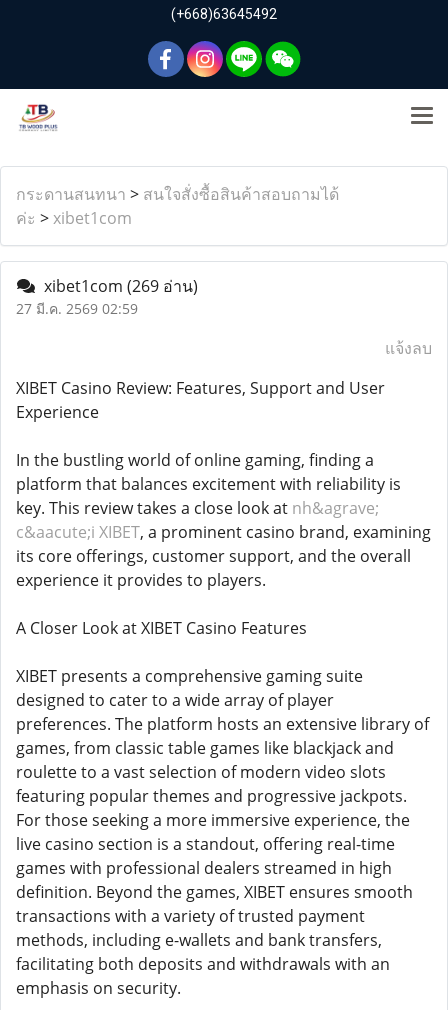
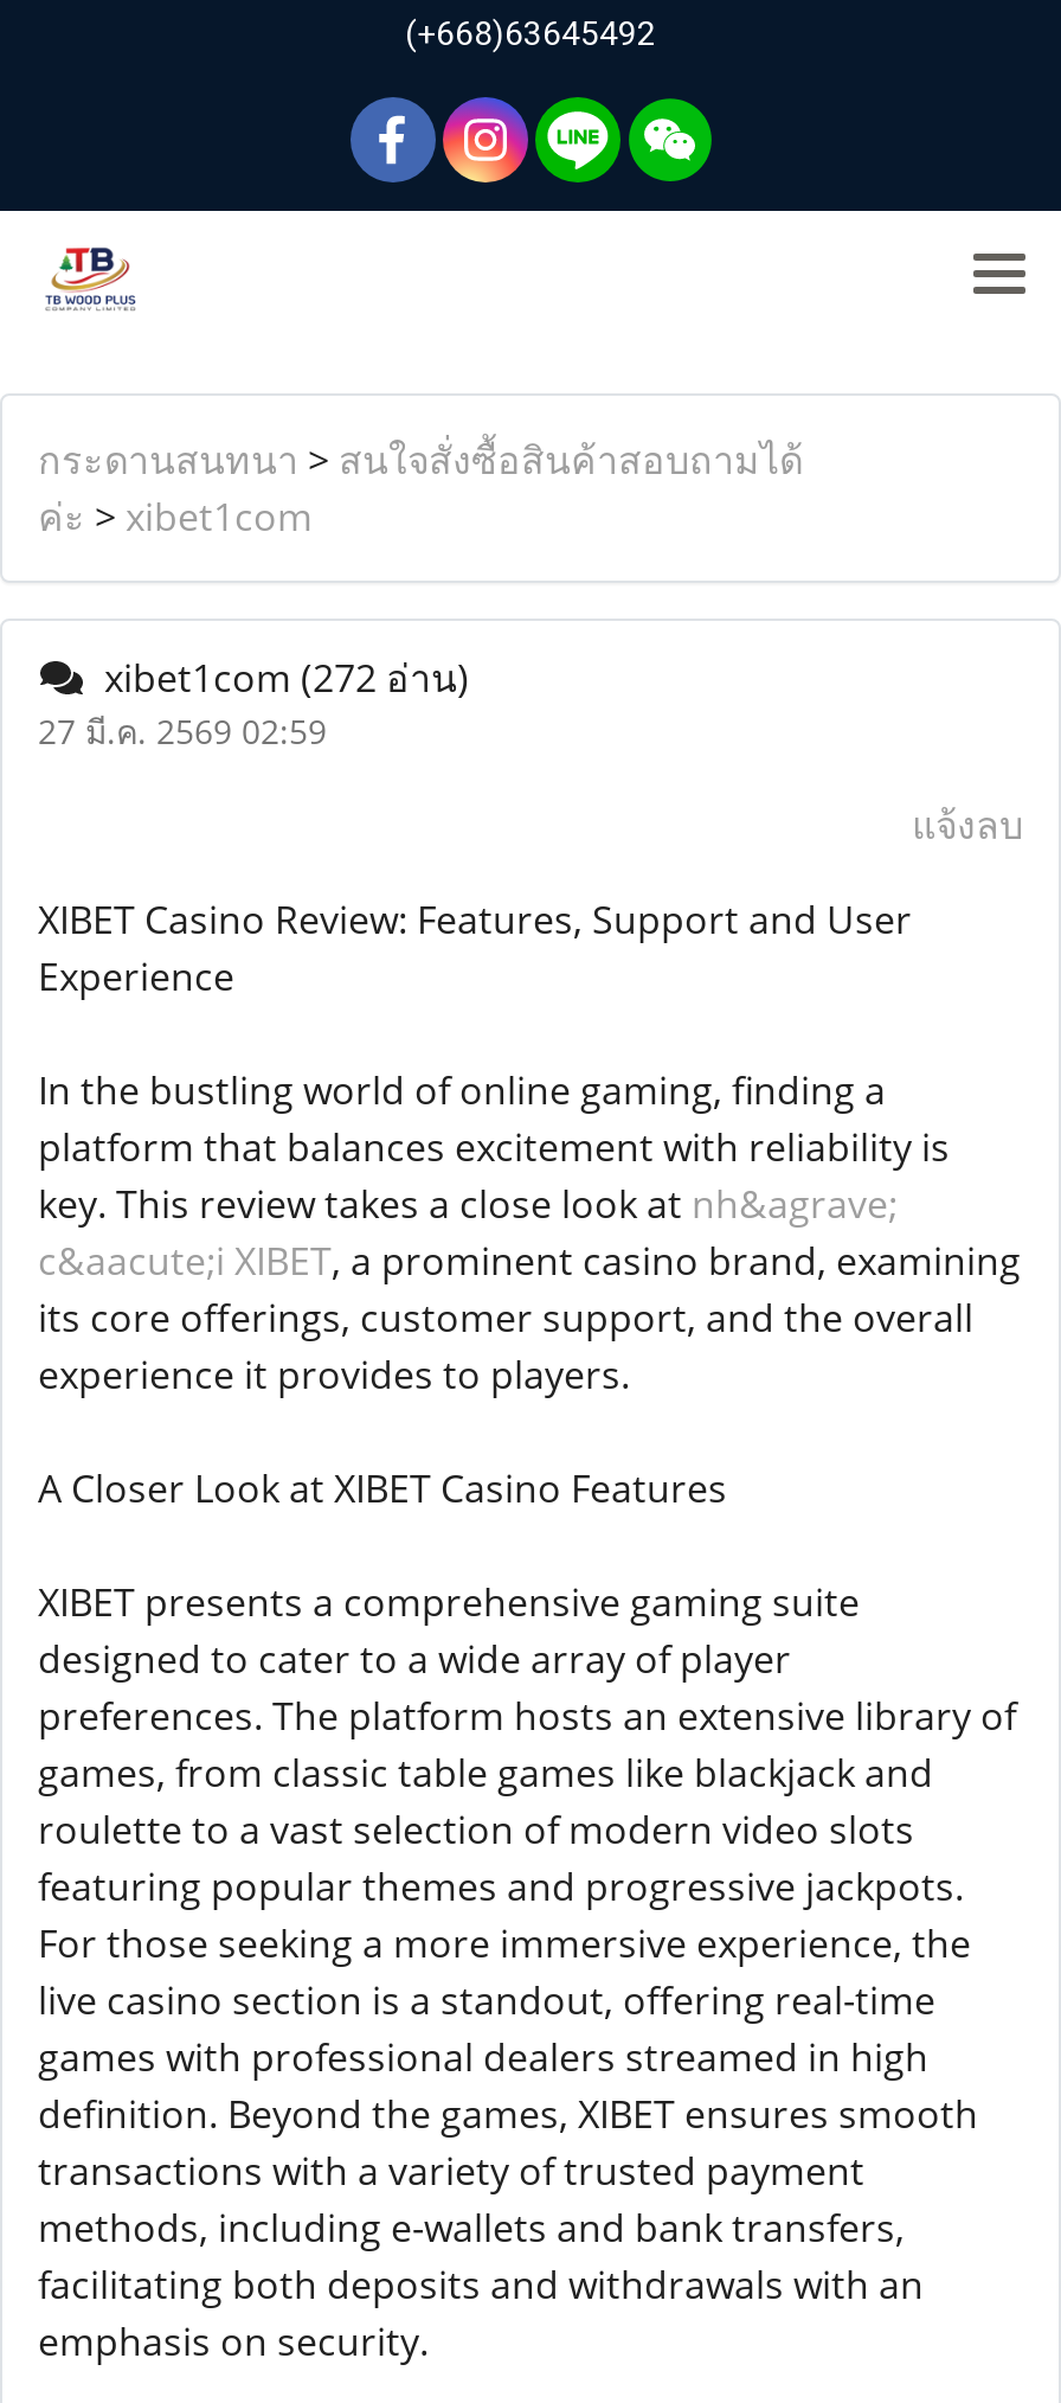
[36,275,198,297] xibet1com (269 อ่าน) -> [85,652,469,704] xibet1com (272 อ่าน)

